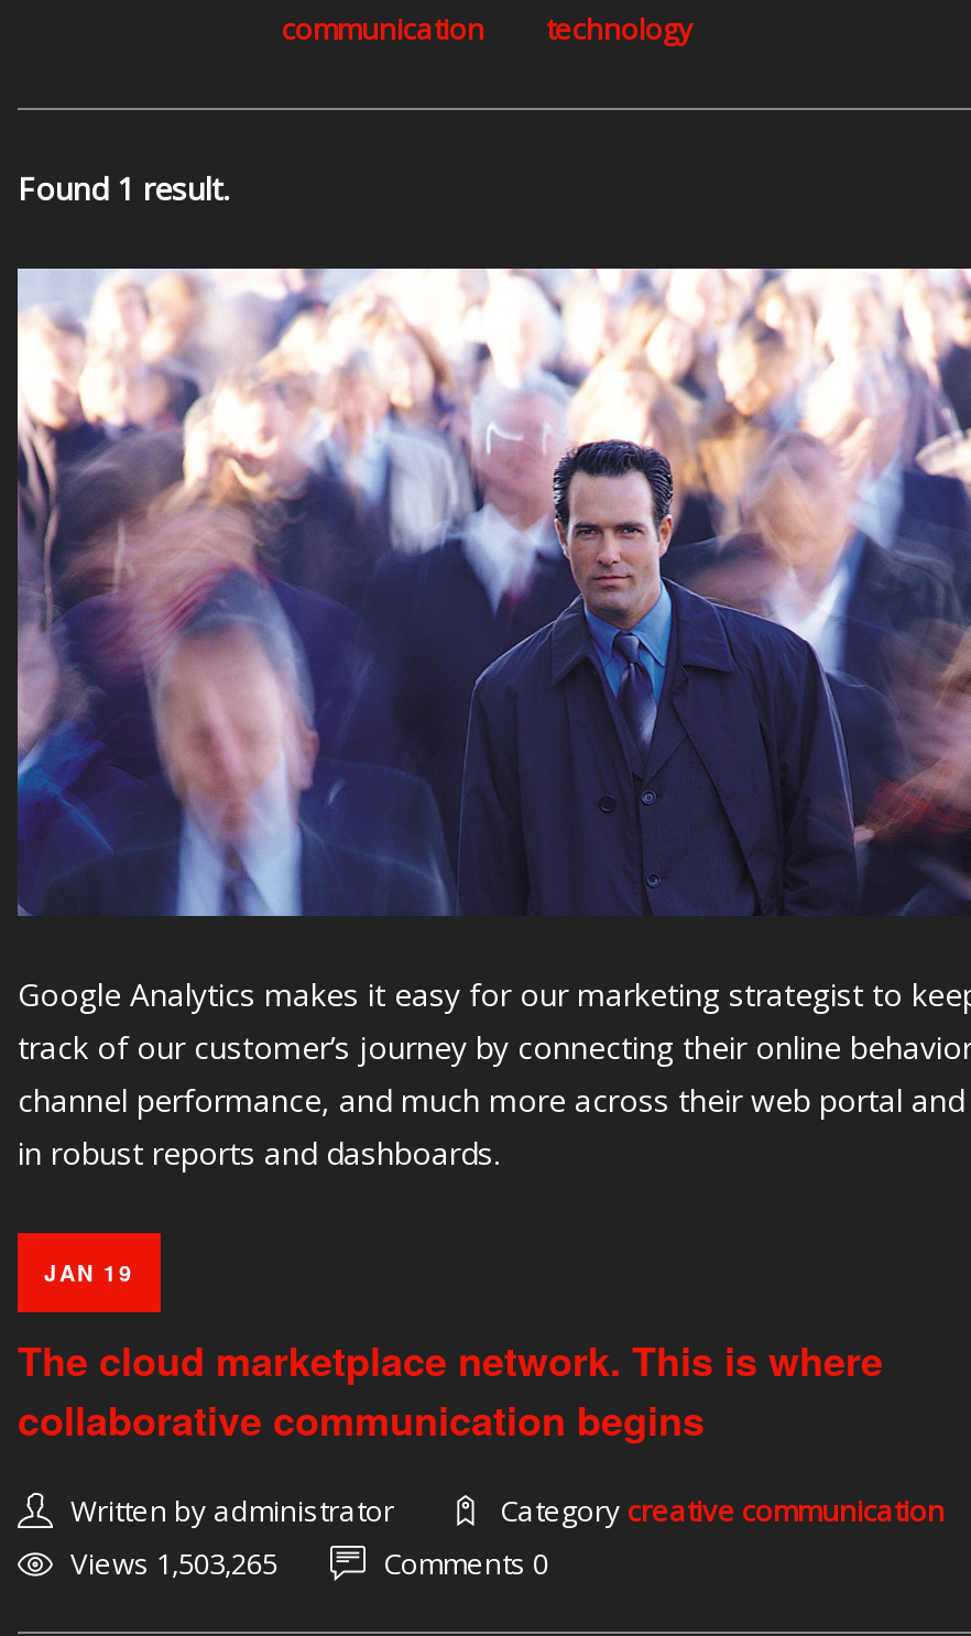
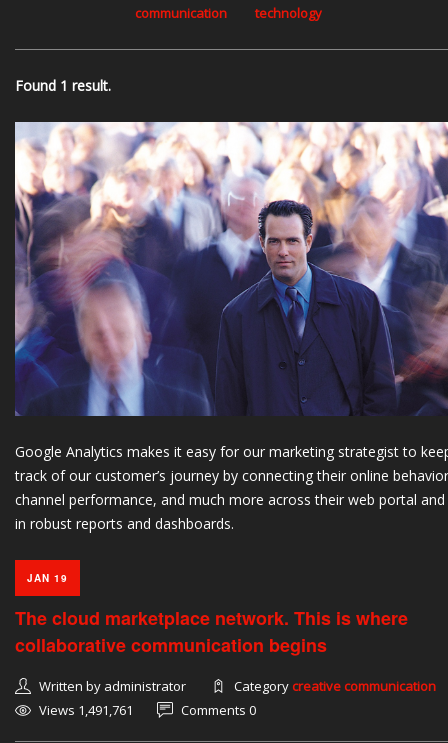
[70,1543,277,1583] Views 1,503,265 -> [39,701,133,719] Views 1,491,761

